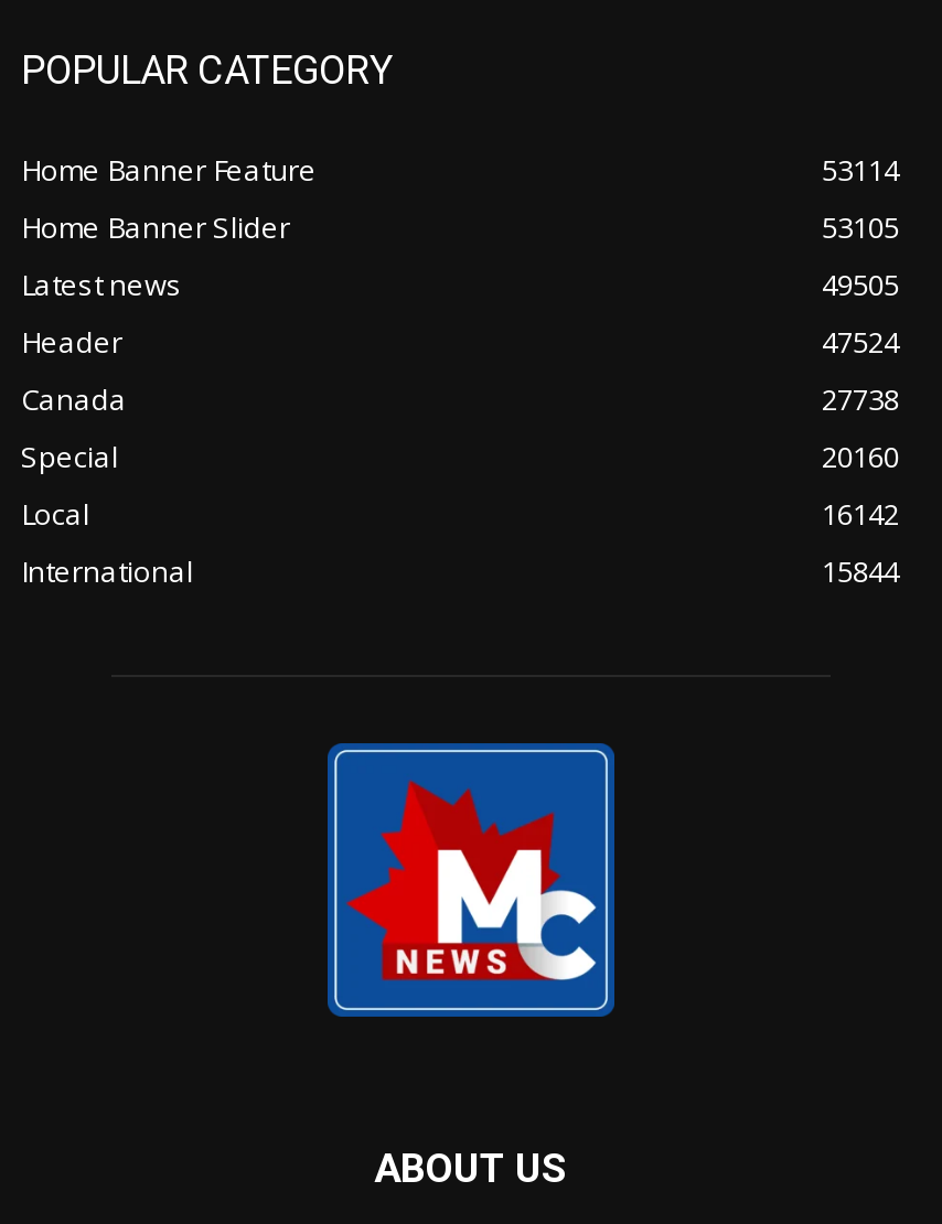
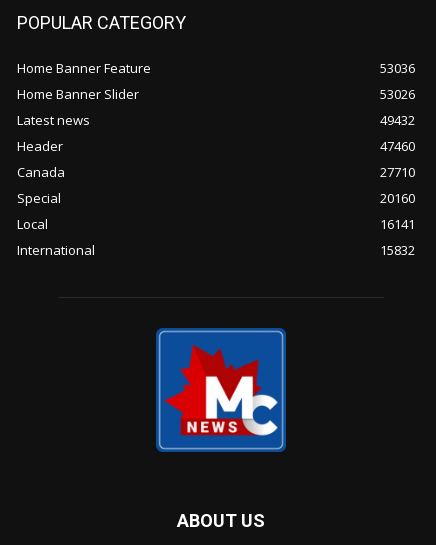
[822,151,899,190] 53114 -> [380,59,415,77] 53036
[822,208,899,248] 53105 -> [380,85,415,103] 53026
[822,265,899,305] 49505 -> [380,111,415,129] 49432
[822,323,899,362] 47524 -> [380,137,415,155] 47460
[822,380,899,420] 27738 -> [380,163,415,181] 27710
[822,495,899,534] 16142 -> [380,215,415,233] 16141
[822,552,899,592] 15844 -> [380,241,415,259] 15832

